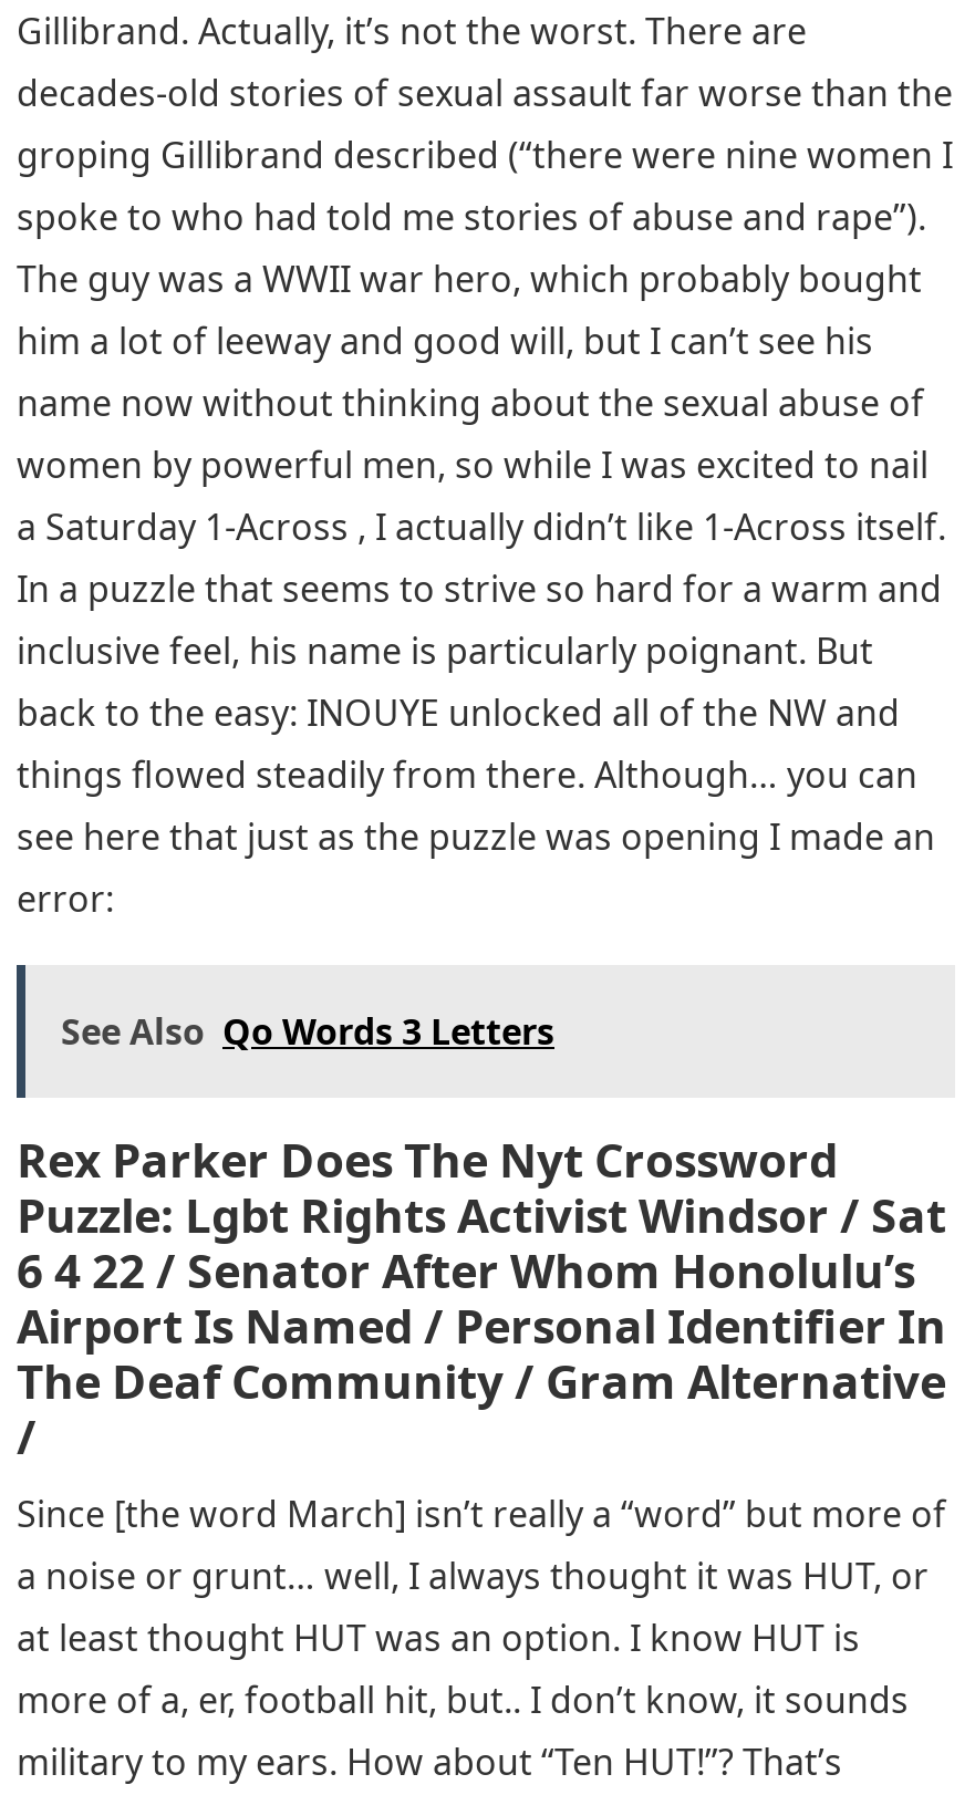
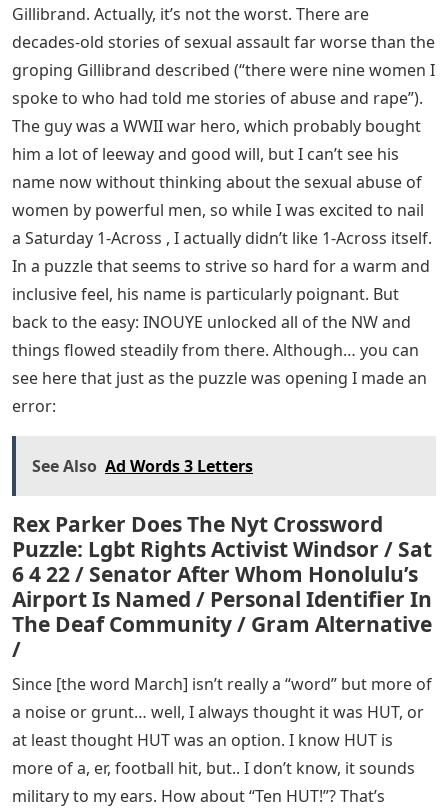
[61,1007,554,1056] See Also Qo Words 3 Letters -> [32,455,253,477] See Also Ad Words 3 Letters

